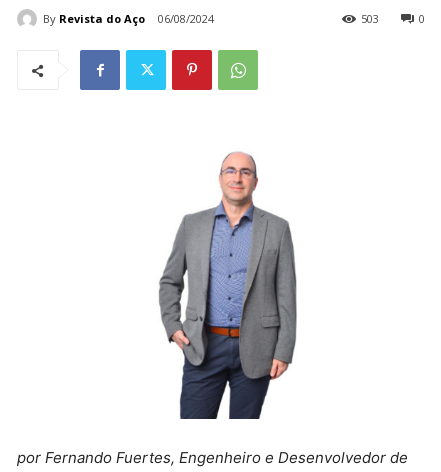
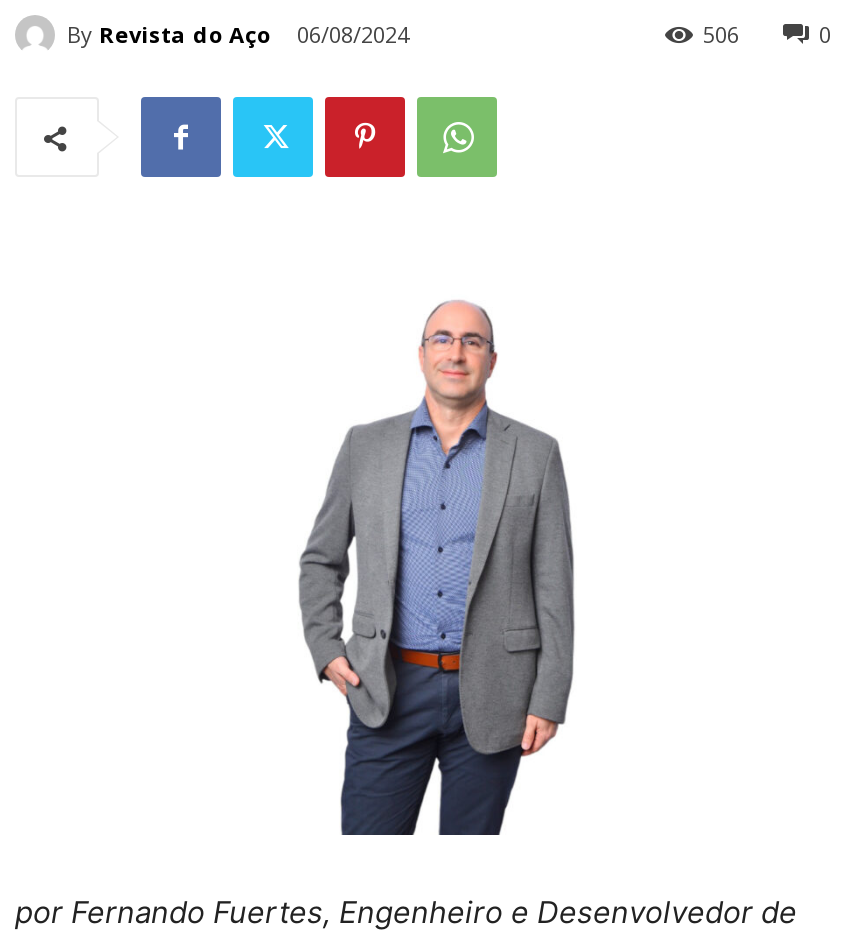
[361,11,379,26] 503 -> [703,19,739,49] 506

